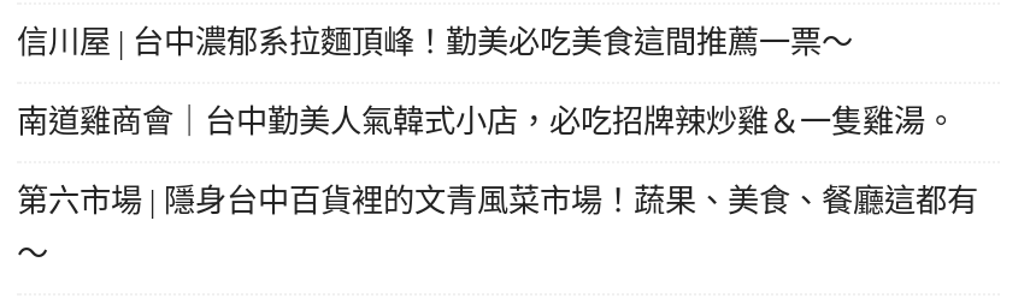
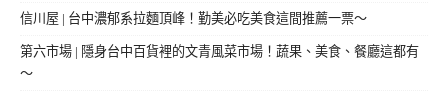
[17,104,956,140] 南道雞商會｜台中勤美人氣韓式小店，必吃招牌辣炒雞＆一隻雞湯。 -> none

